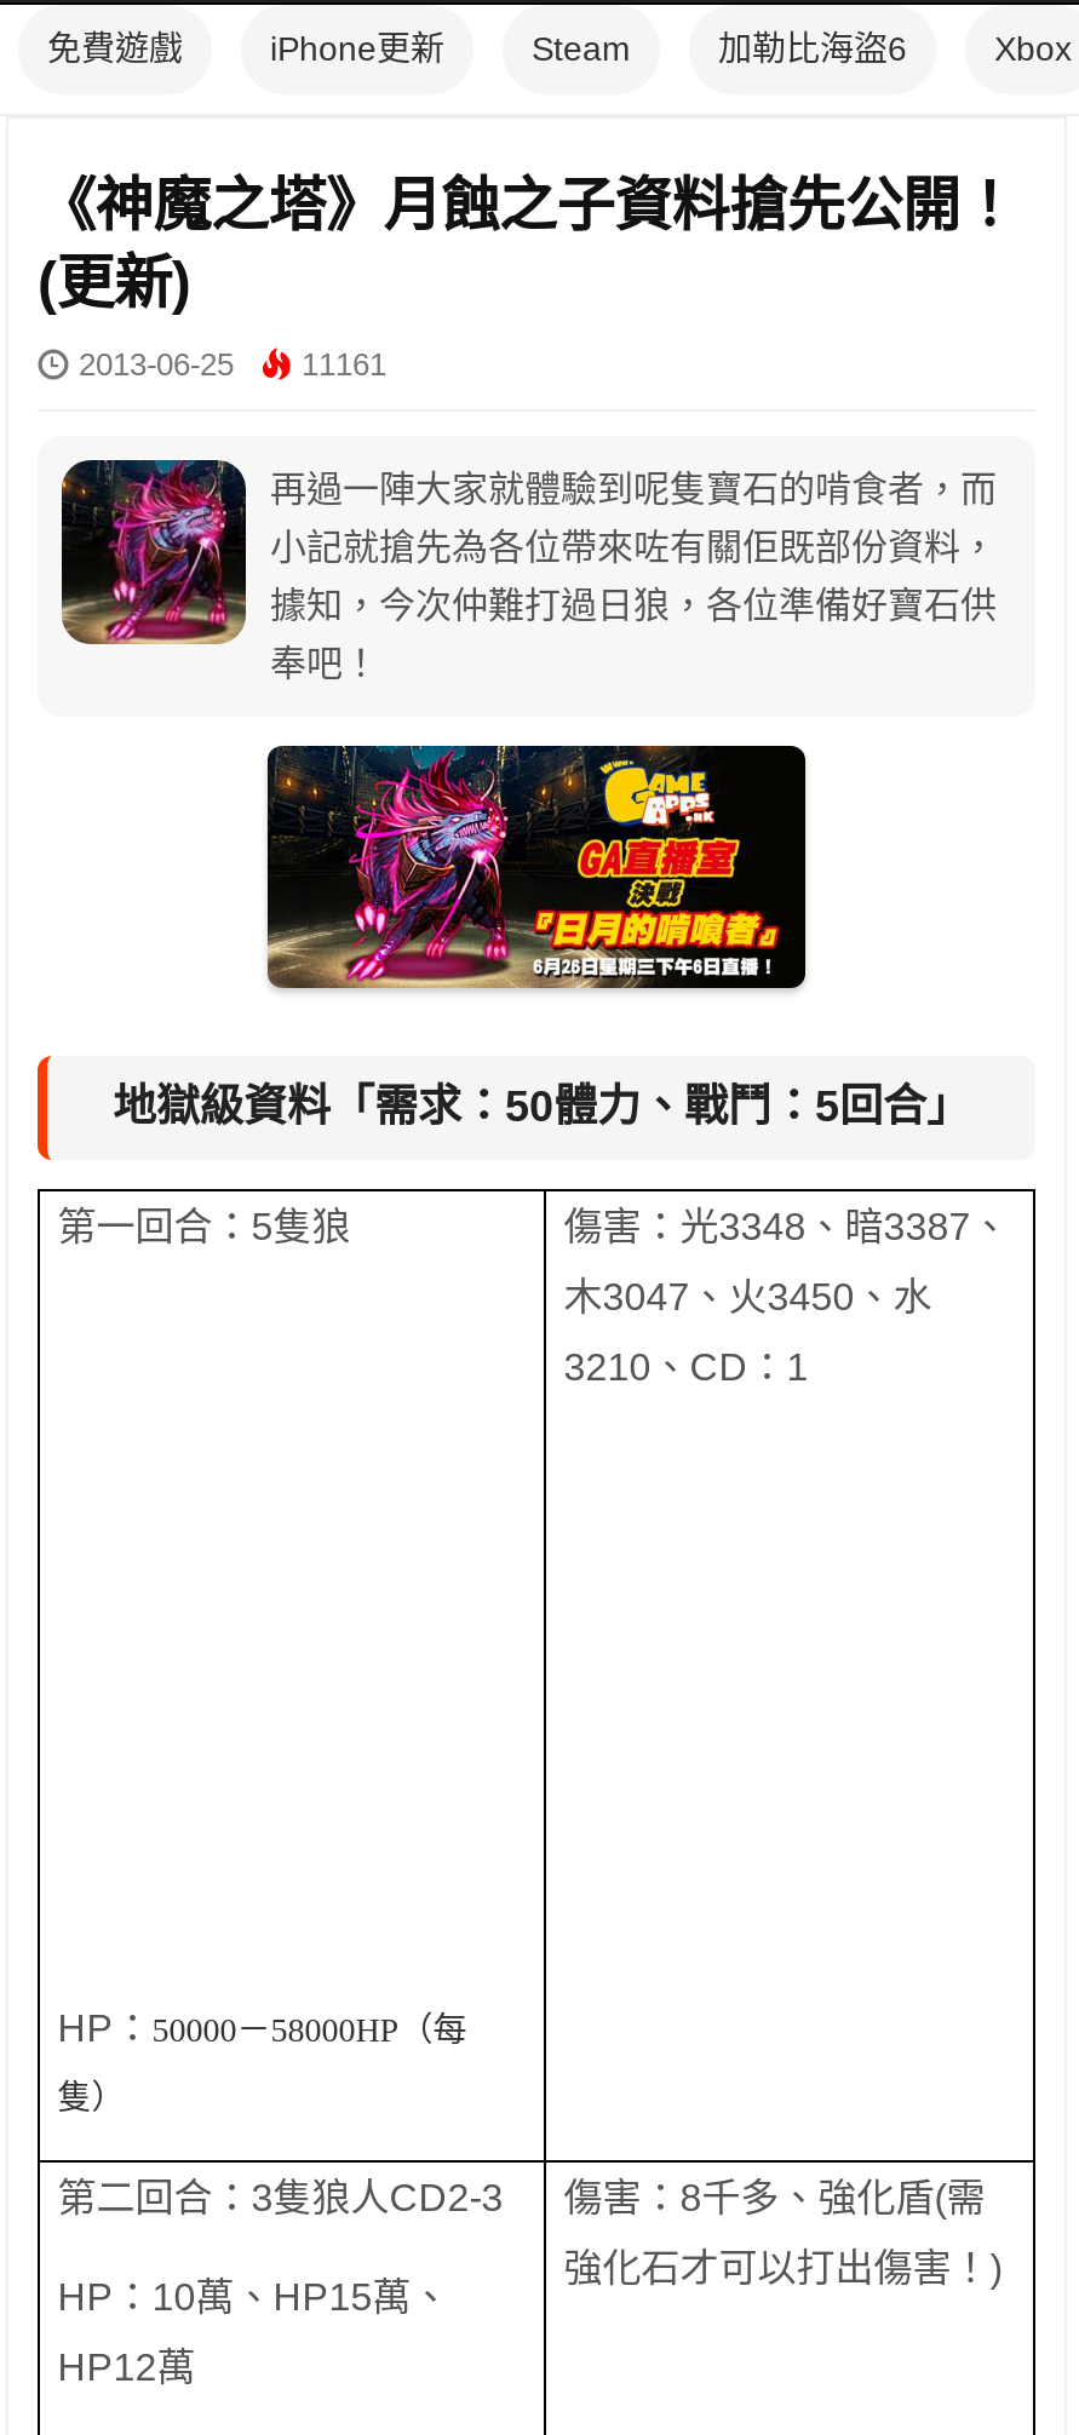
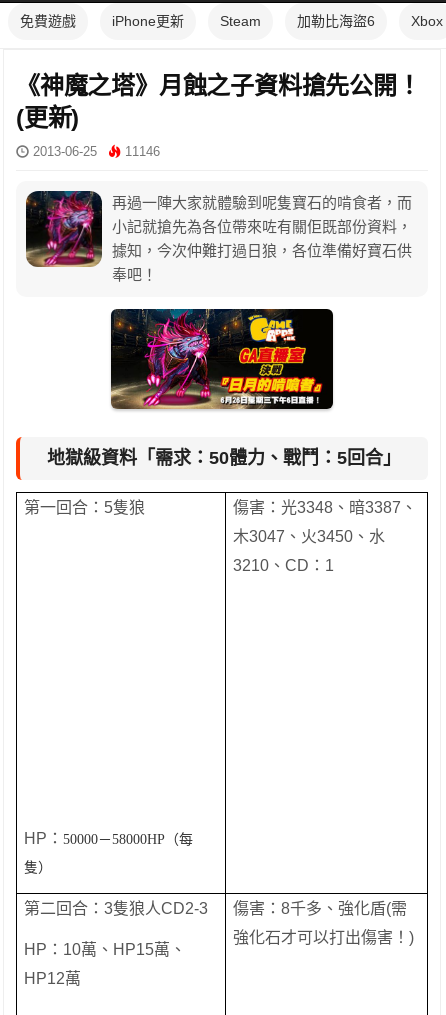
[79,346,386,383] 2013-06-25 11161 -> [33,144,160,159] 2013-06-25 11146

